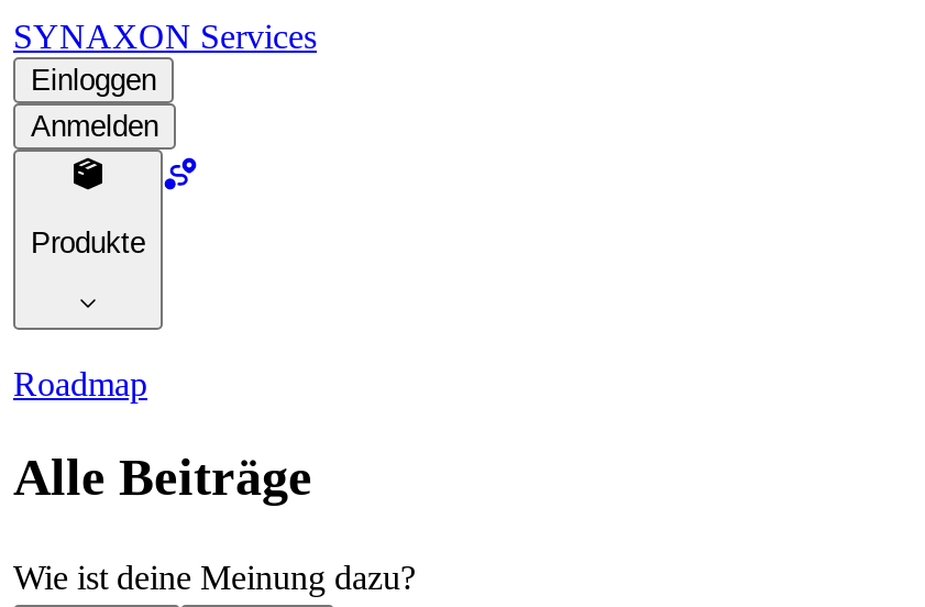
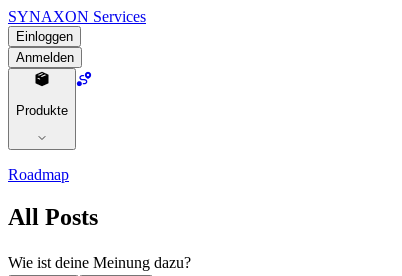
[13,448,312,505] Alle Beiträge -> [8,204,98,230] All Posts

